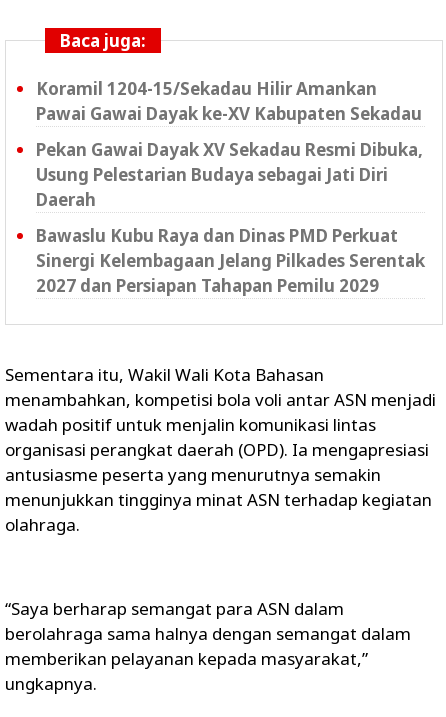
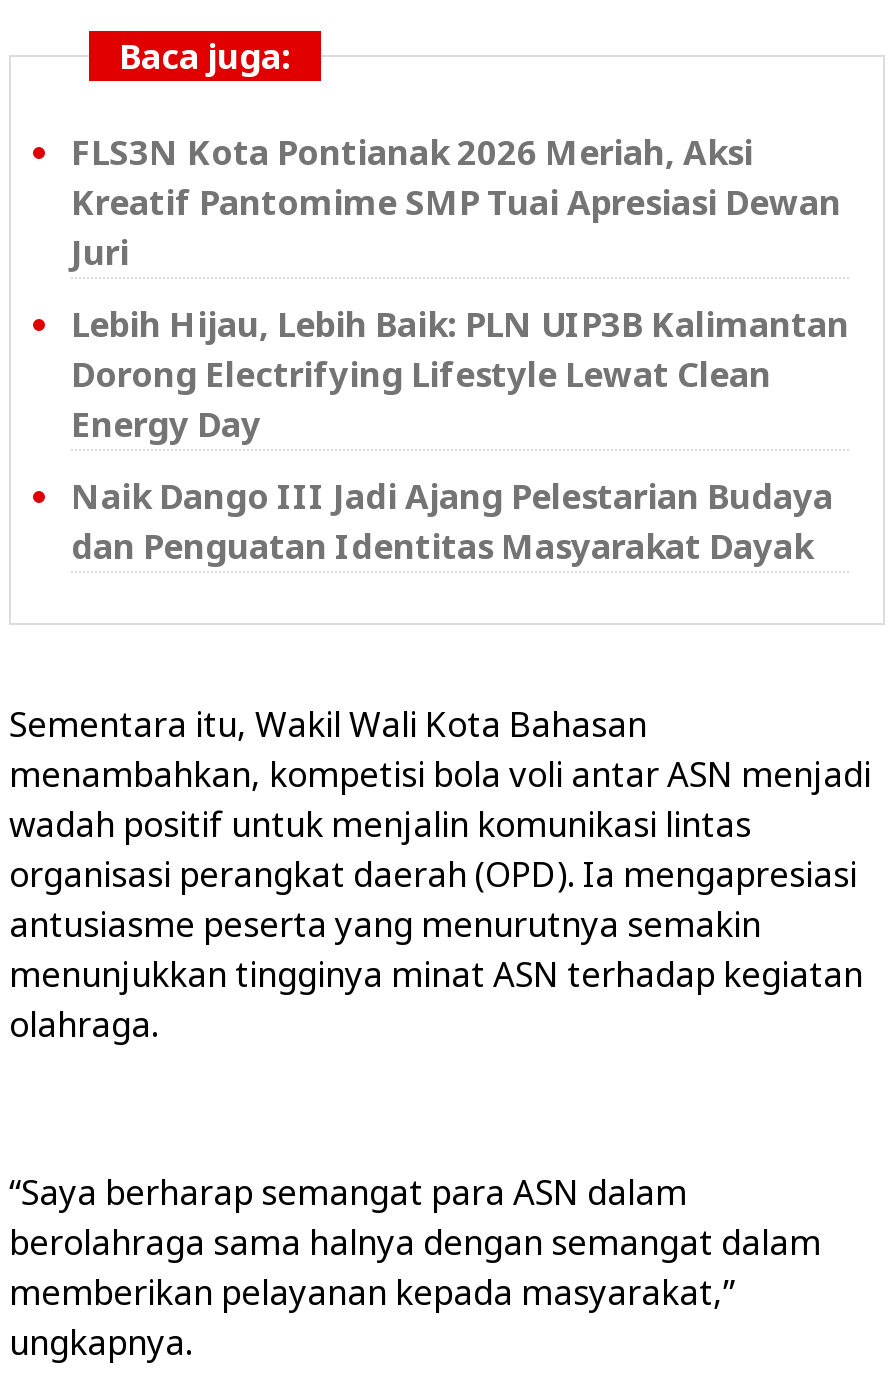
[36,77,422,125] Koramil 1204-15/Sekadau Hilir Amankan | Pawai Gawai Dayak ke-XV Kabupaten Sekadau -> [71,128,841,274] FLS3N Kota Pontianak 2026 Meriah, Aksi | Kreatif Pantomime SMP Tuai Apresiasi Dewan | Juri
[36,138,423,211] Pekan Gawai Dayak XV Sekadau Resmi Dibuka, | Usung Pelestarian Budaya sebagai Jati Diri | Daerah -> [71,300,849,446] Lebih Hijau, Lebih Baik: PLN UIP3B Kalimantan | Dorong Electrifying Lifestyle Lewat Clean | Energy Day
[36,224,425,297] Bawaslu Kubu Raya dan Dinas PMD Perkuat | Sinergi Kelembagaan Jelang Pilkades Serentak | 2027 dan Persiapan Tahapan Pemilu 2029 -> [71,472,833,568] Naik Dango III Jadi Ajang Pelestarian Budaya | dan Penguatan Identitas Masyarakat Dayak

